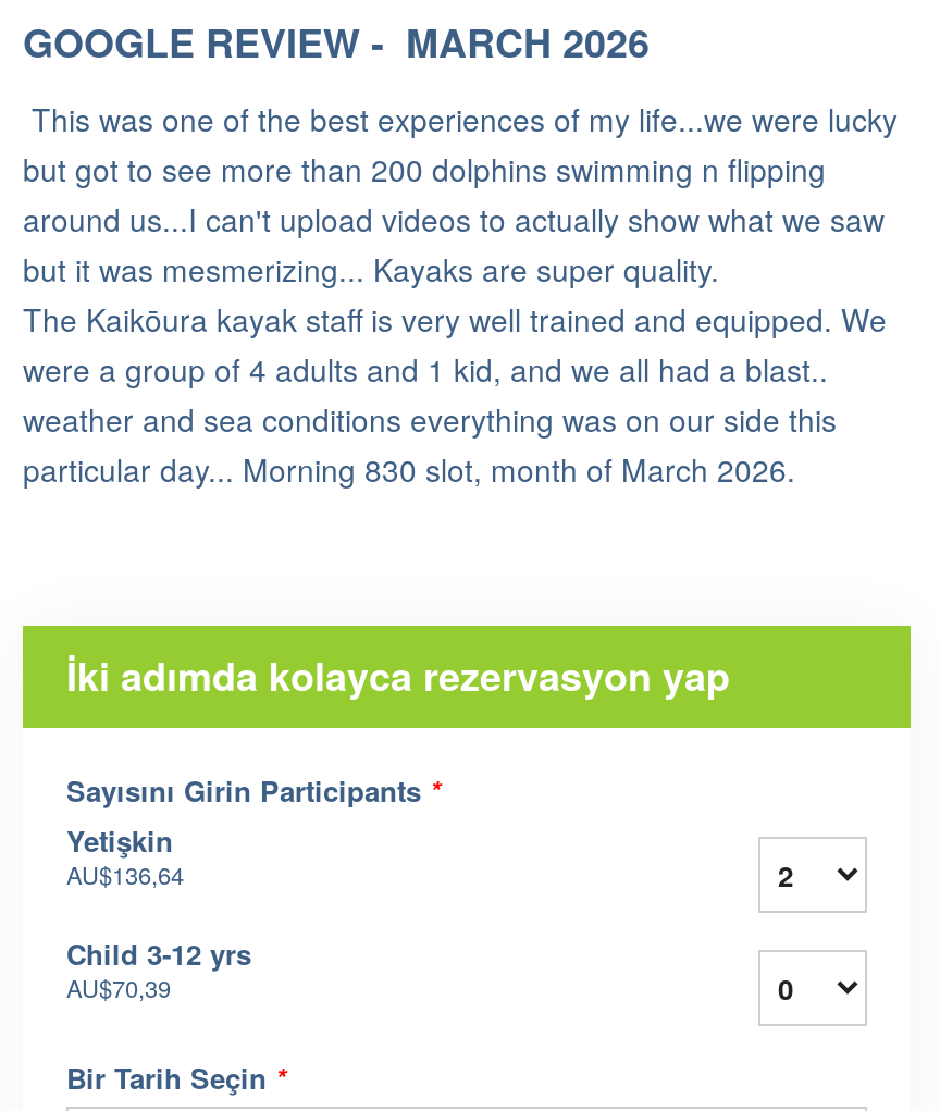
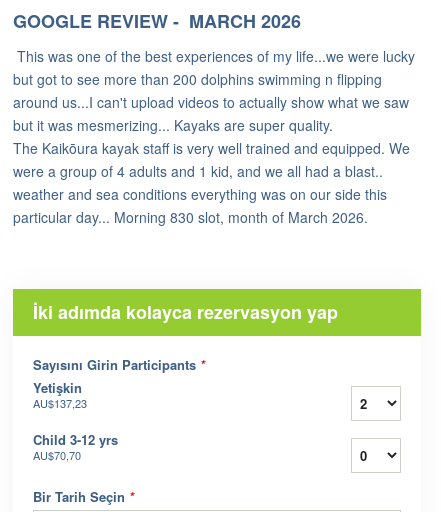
[66,856,184,891] AU$136,64 -> [33,395,87,411] AU$137,23
[66,969,171,1004] AU$70,39 -> [33,447,81,463] AU$70,70

